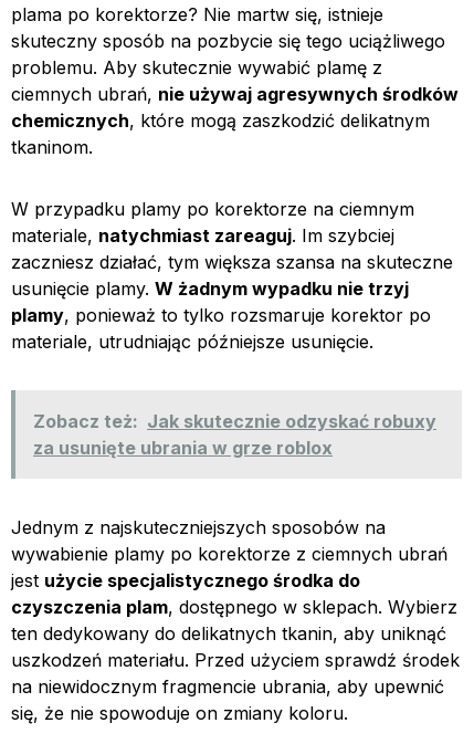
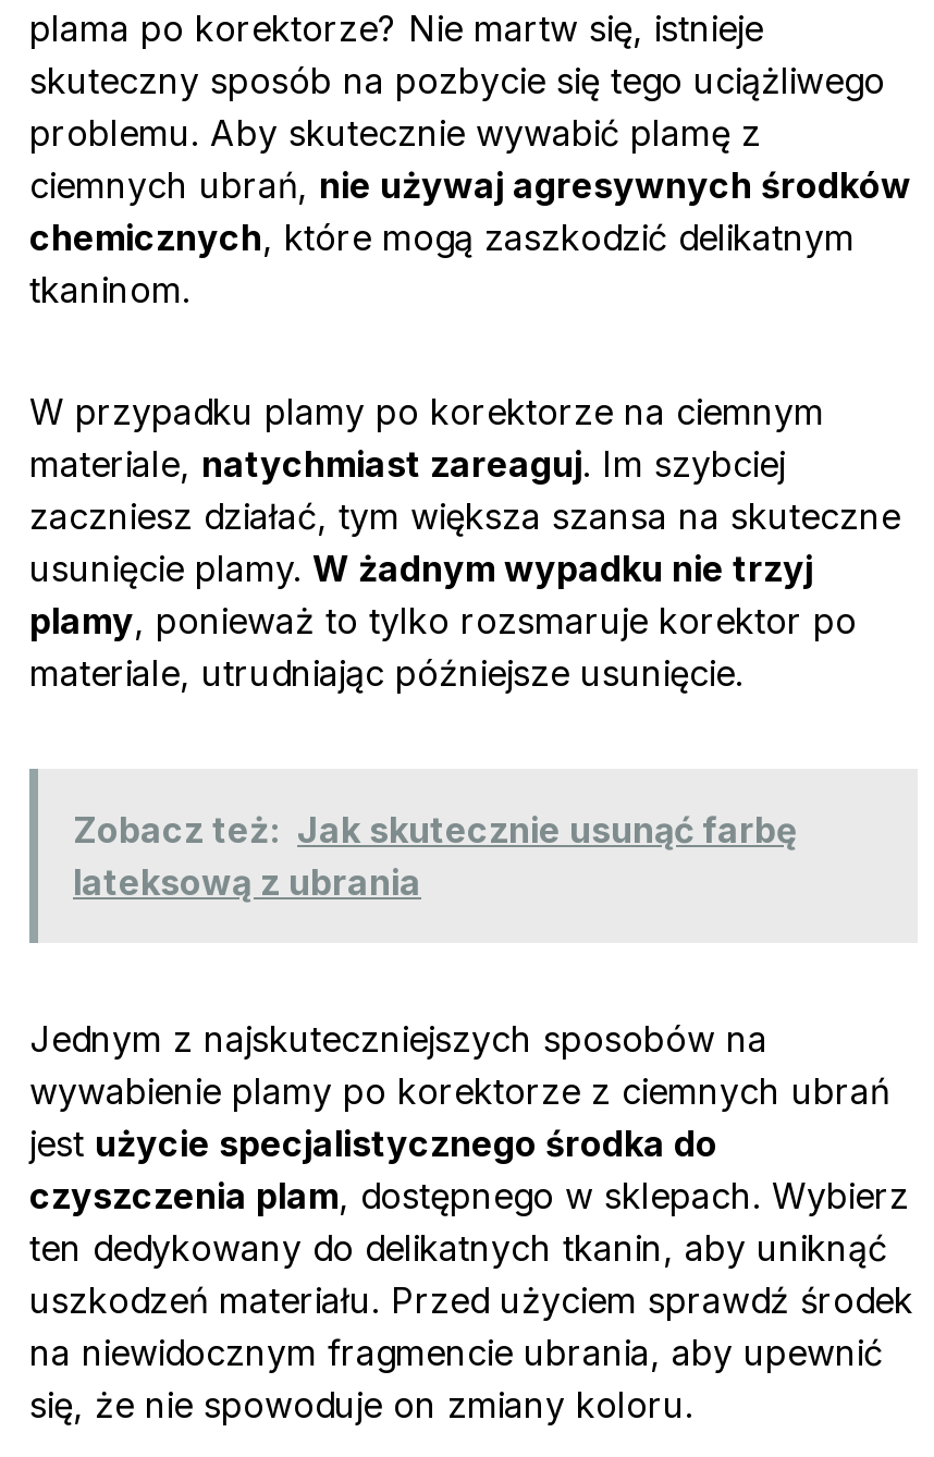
[33,410,436,458] Zobacz też: Jak skutecznie odzyskać robuxy | za usunięte ubrania w grze roblox -> [73,807,798,903] Zobacz też: Jak skutecznie usunąć farbę | lateksową z ubrania

